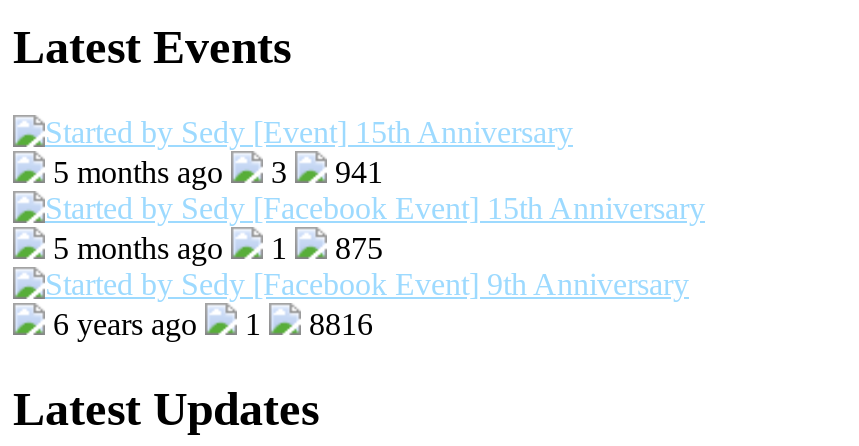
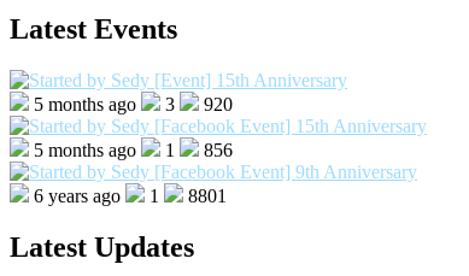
[45,156,383,190] 5 months ago 3 941 -> [29,94,233,115] 5 months ago 3 920
[45,232,383,266] 5 months ago 1 875 -> [29,140,233,161] 5 months ago 1 856
[45,308,373,342] 6 years ago 1 8816 -> [29,186,227,207] 6 years ago 1 8801

